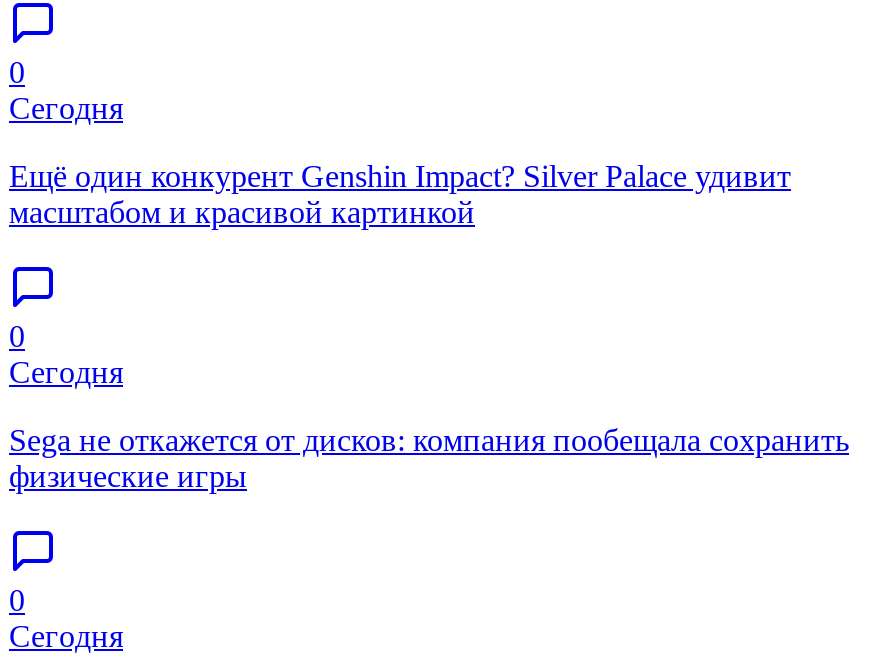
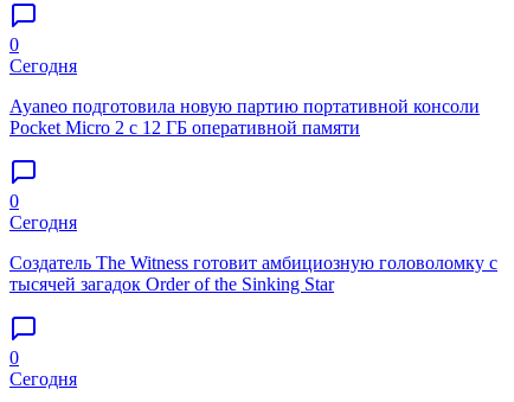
[9,158,791,228] Ещё один конкурент Genshin Impact? Silver Palace удивит | масштабом и красивой картинкой -> [9,96,480,137] Ayaneo подготовила новую партию портативной консоли | Pocket Micro 2 с 12 ГБ оперативной памяти
[9,422,849,492] Sega не откажется от дисков: компания пообещала сохранить | физические игры -> [9,252,497,294] Создатель The Witness готовит амбициозную головоломку с | тысячей загадок Order of the Sinking Star

